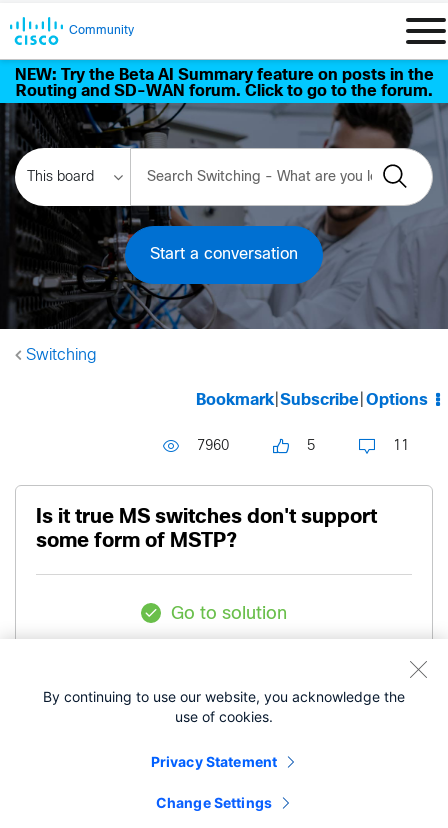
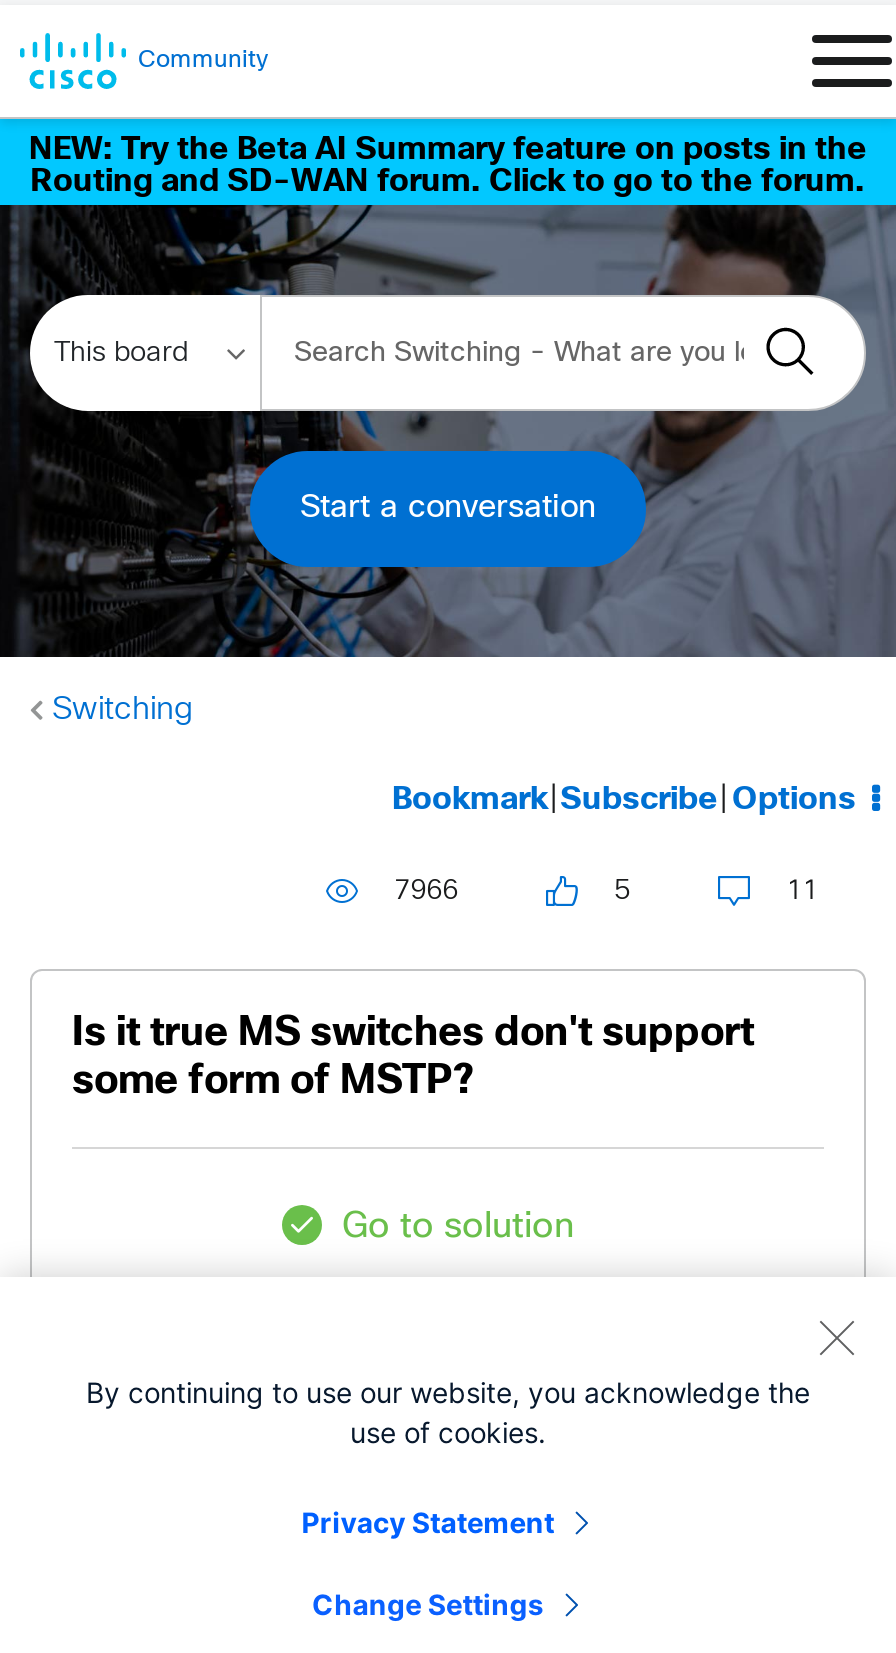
[197,440,229,453] 7960 -> [394,879,458,905] 7966

